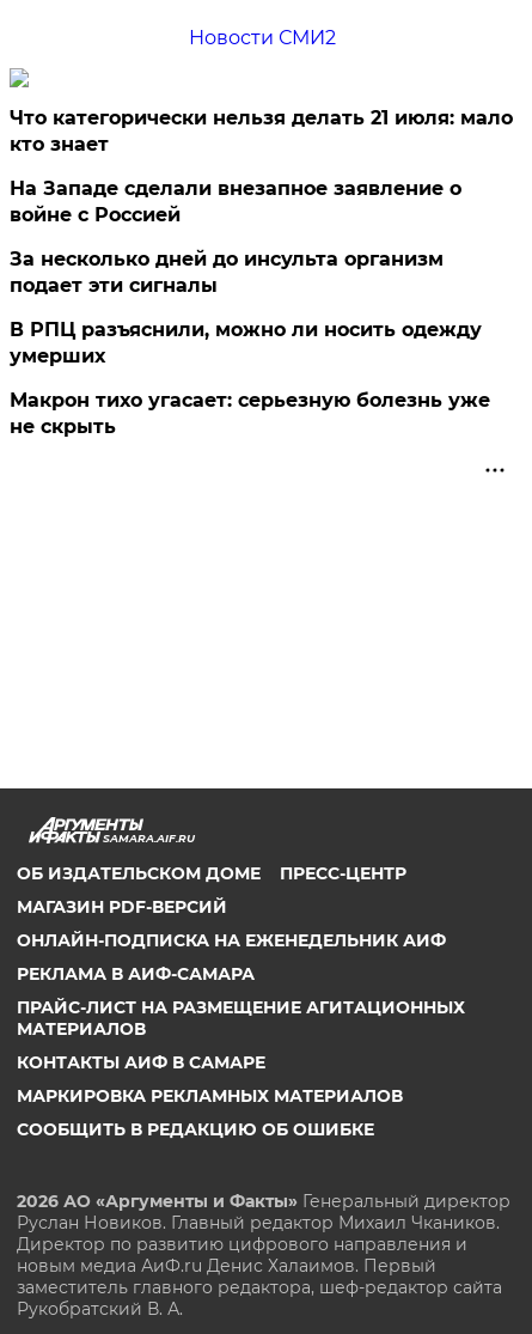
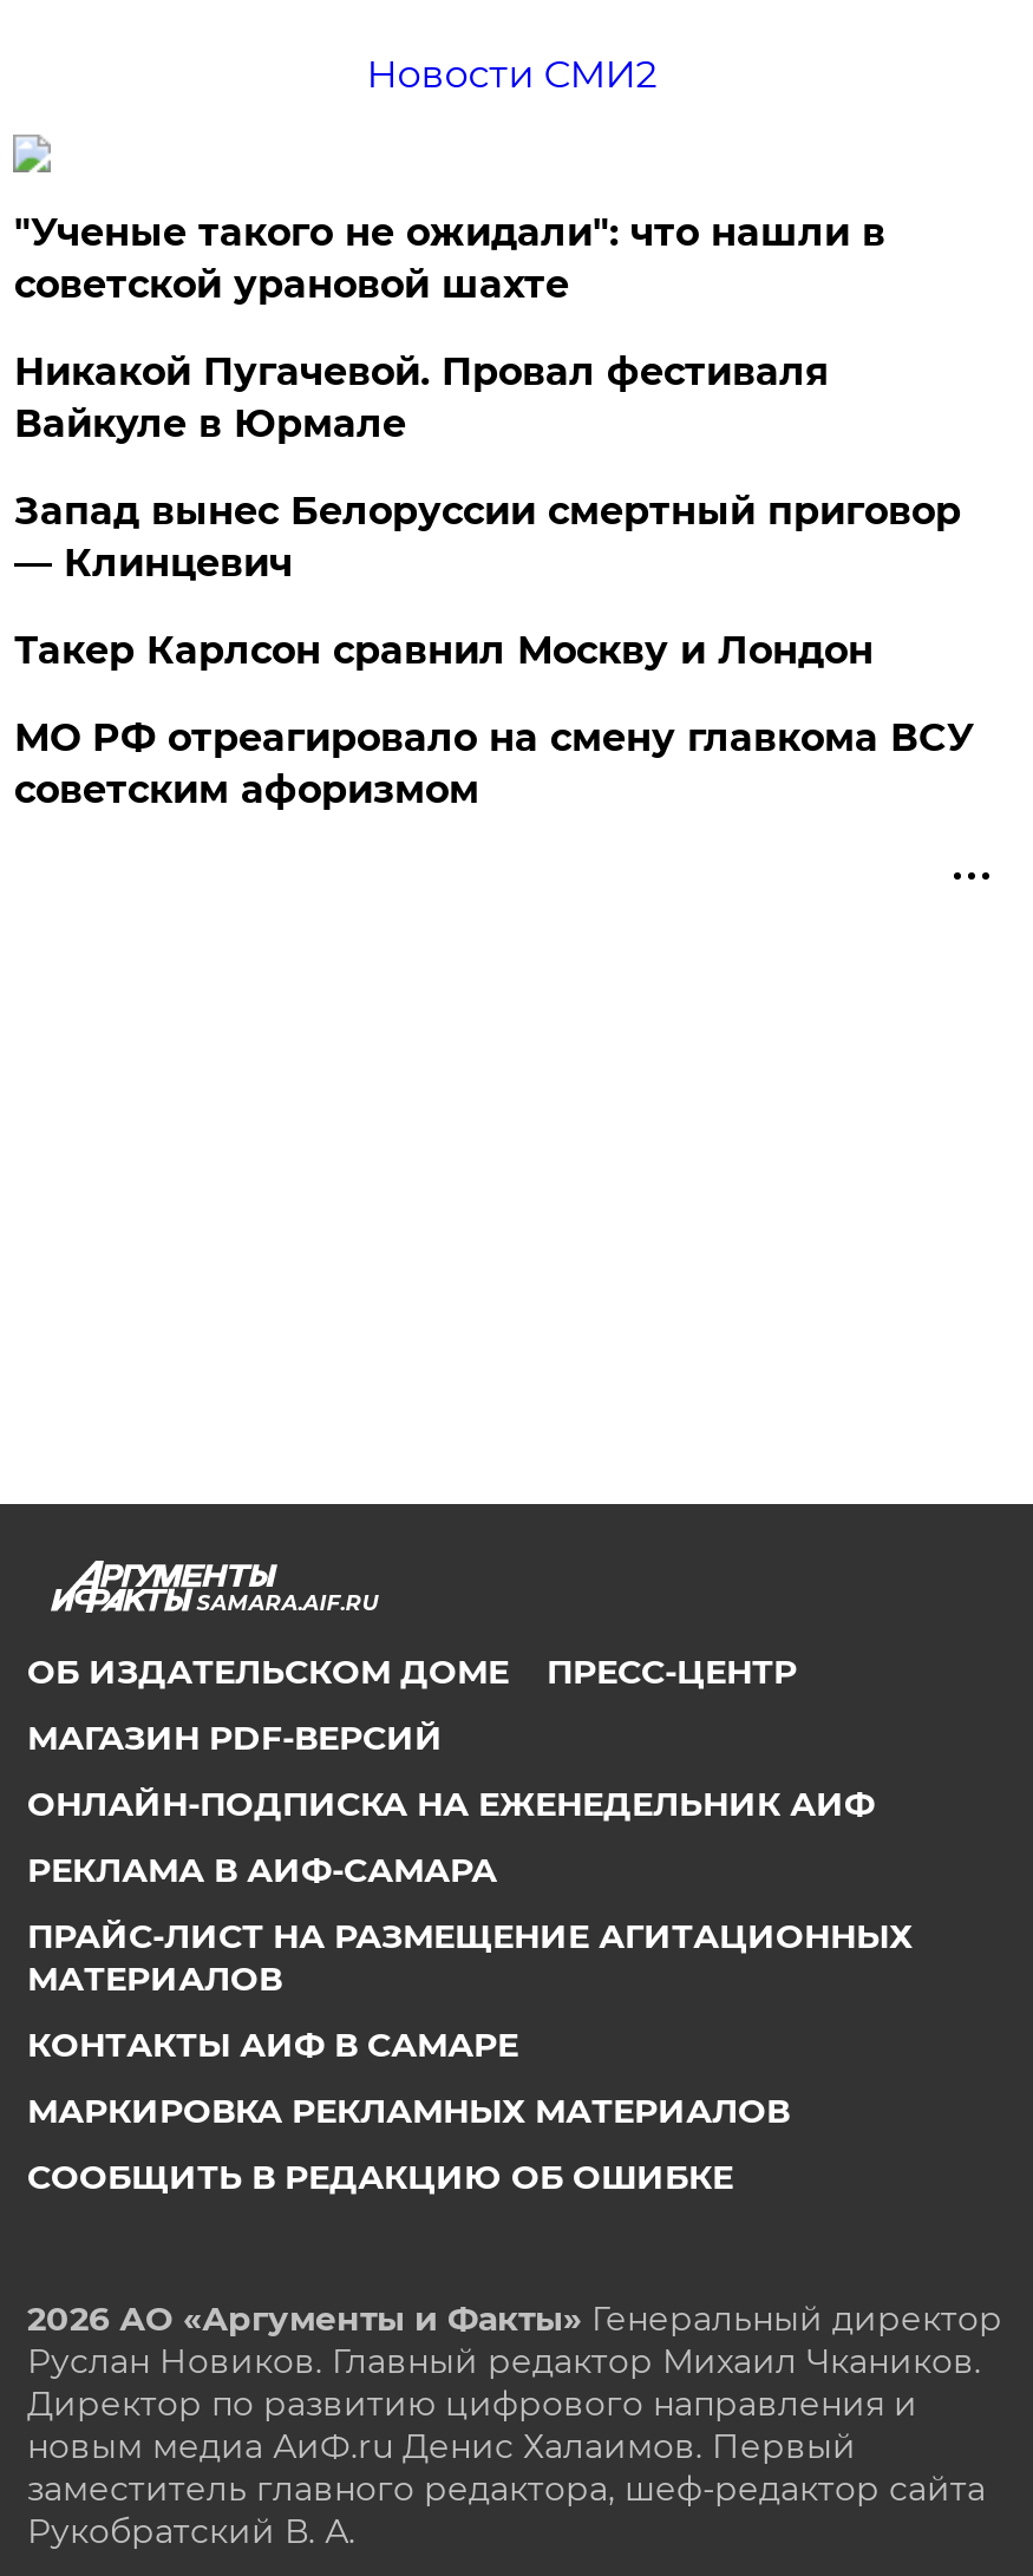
[10,106,513,156] Что категорически нельзя делать 21 июля: мало | кто знает -> [14,210,885,307] "Ученые такого не ожидали": что нашли в | советской урановой шахте
[10,177,462,226] На Западе сделали внезапное заявление о | войне с Россией -> [14,349,829,446] Никакой Пугачевой. Провал фестиваля | Вайкуле в Юрмале
[10,248,444,297] За несколько дней до инсульта организм | подает эти сигналы -> [14,489,961,586] Запад вынес Белоруссии смертный приговор | — Клинцевич
[10,318,482,367] В РПЦ разъяснили, можно ли носить одежду | умерших -> [14,628,873,673] Такер Карлсон сравнил Москву и Лондон
[10,389,491,438] Макрон тихо угасает: серьезную болезнь уже | не скрыть -> [14,715,975,812] МО РФ отреагировало на смену главкома ВСУ | советским афоризмом

